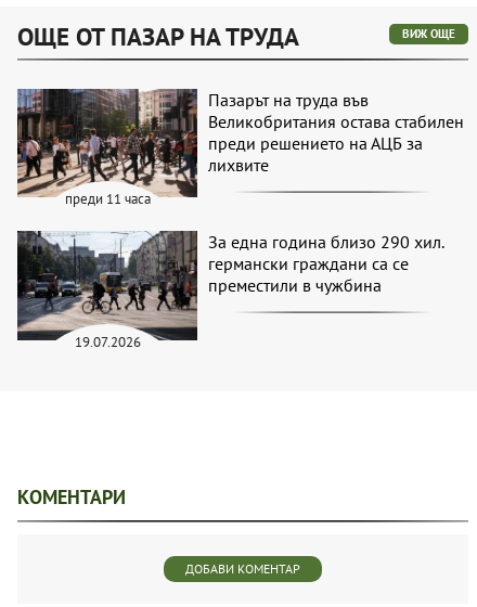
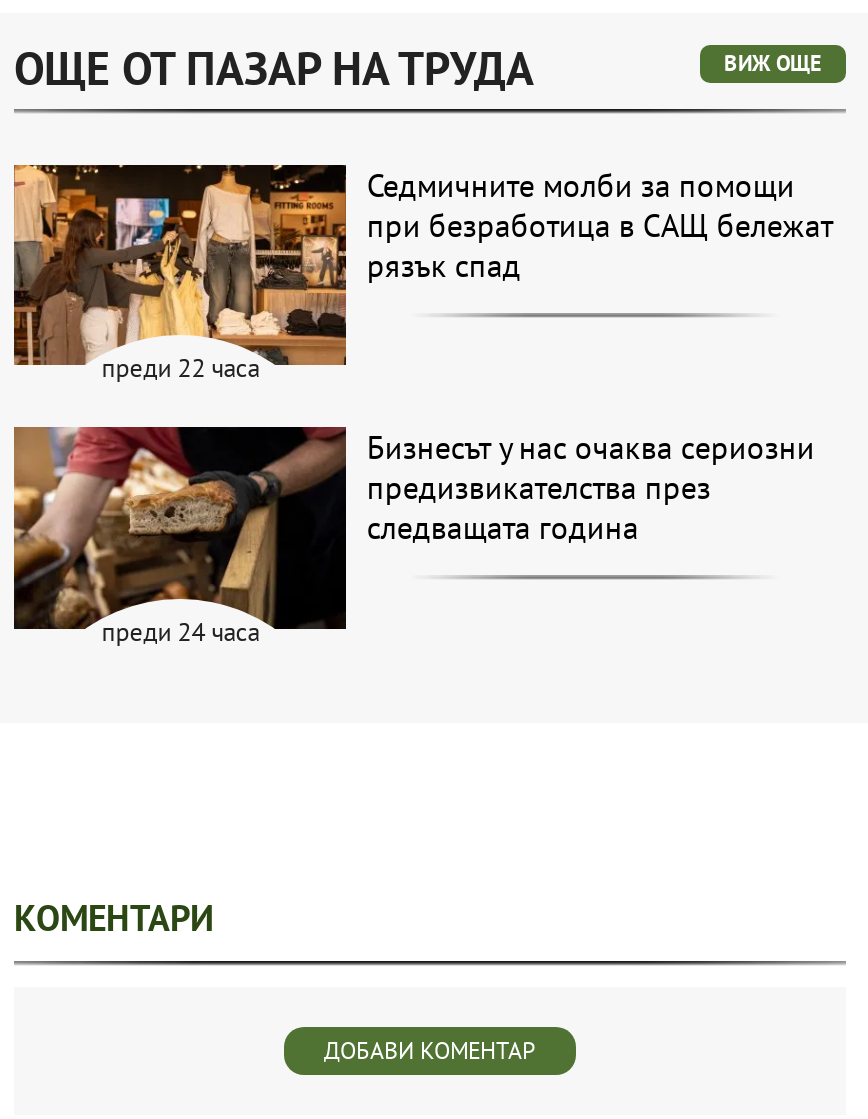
[16,88,198,208] [image] | преди 11 часа -> [14,163,348,385] [image] | преди 22 часа
[209,88,464,175] Пазарът на труда във | Великобритания остава стабилен | преди решението на АЦБ за | лихвите -> [367,164,833,284] Седмичните молби за помощи | при безработица в САЩ бележат | рязък спад
[16,230,198,351] [image] | 19.07.2026 -> [12,425,346,649] [image] | преди 24 часа
[209,231,444,296] За една година близо 290 хил. | германски граждани са се | преместили в чужбина -> [367,427,815,547] Бизнесът у нас очаква сериозни | предизвикателства през | следващата година

